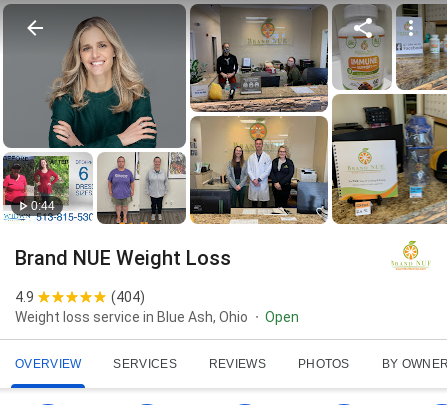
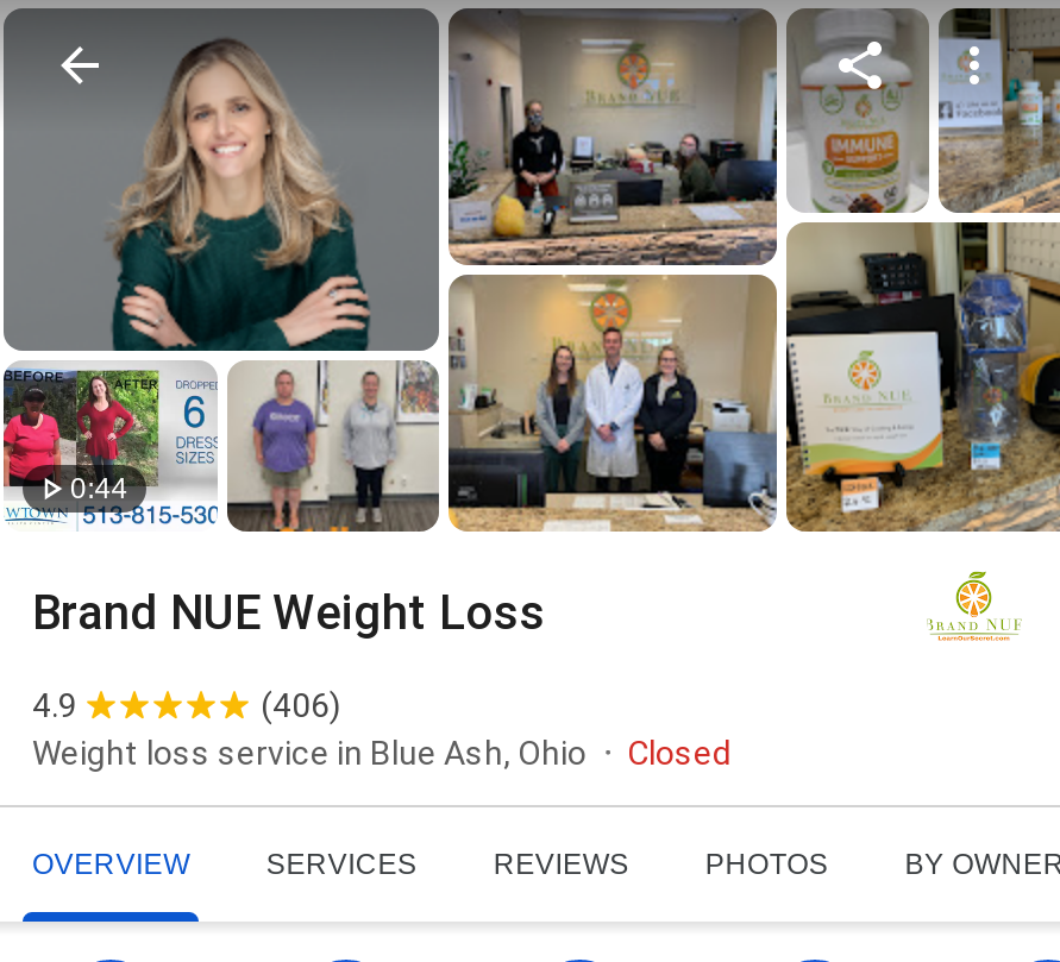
[111,289,145,305] (404) -> [261,687,341,725] (406)
[265,309,299,325] Open -> [627,734,732,772] Closed

